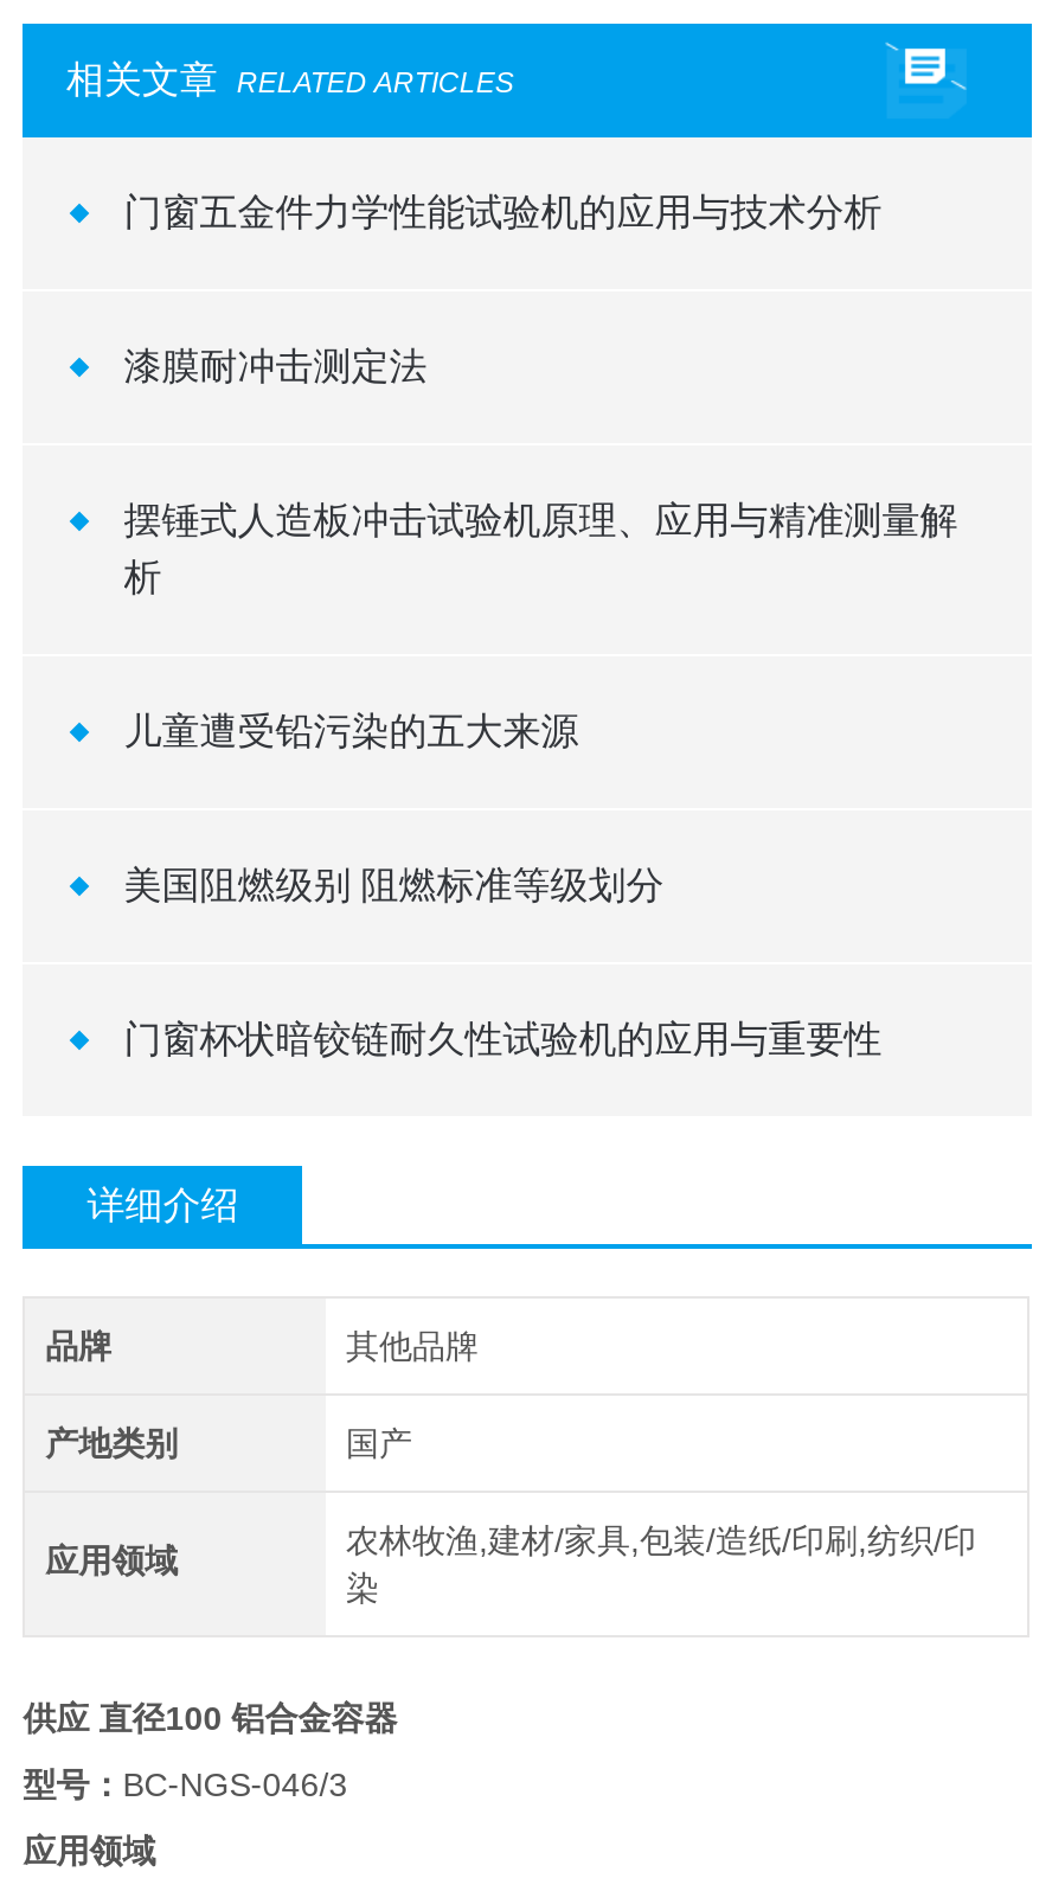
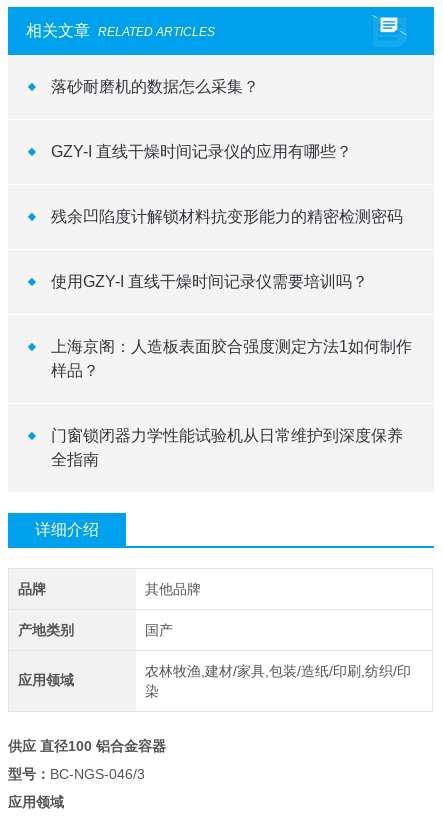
[124,192,882,232] 门窗五金件力学性能试验机的应用与技术分析 -> [51,78,259,95] 落砂耐磨机的数据怎么采集？
[124,346,427,386] 漆膜耐冲击测定法 -> [51,143,352,160] GZY-I 直线干燥时间记录仪的应用有哪些？
[124,500,958,597] 摆锤式人造板冲击试验机原理、应用与精准测量解 | 析 -> [51,208,403,225] 残余凹陷度计解锁材料抗变形能力的精密检测密码
[124,711,579,751] 儿童遭受铅污染的五大来源 -> [51,273,368,290] 使用GZY-I 直线干燥时间记录仪需要培训吗？
[124,865,664,905] 美国阻燃级别 阻燃标准等级划分 -> [51,338,412,379] 上海京阁：人造板表面胶合强度测定方法1如何制作 | 样品？
[124,1019,882,1059] 门窗杯状暗铰链耐久性试验机的应用与重要性 -> [51,427,403,468] 门窗锁闭器力学性能试验机从日常维护到深度保养 | 全指南

